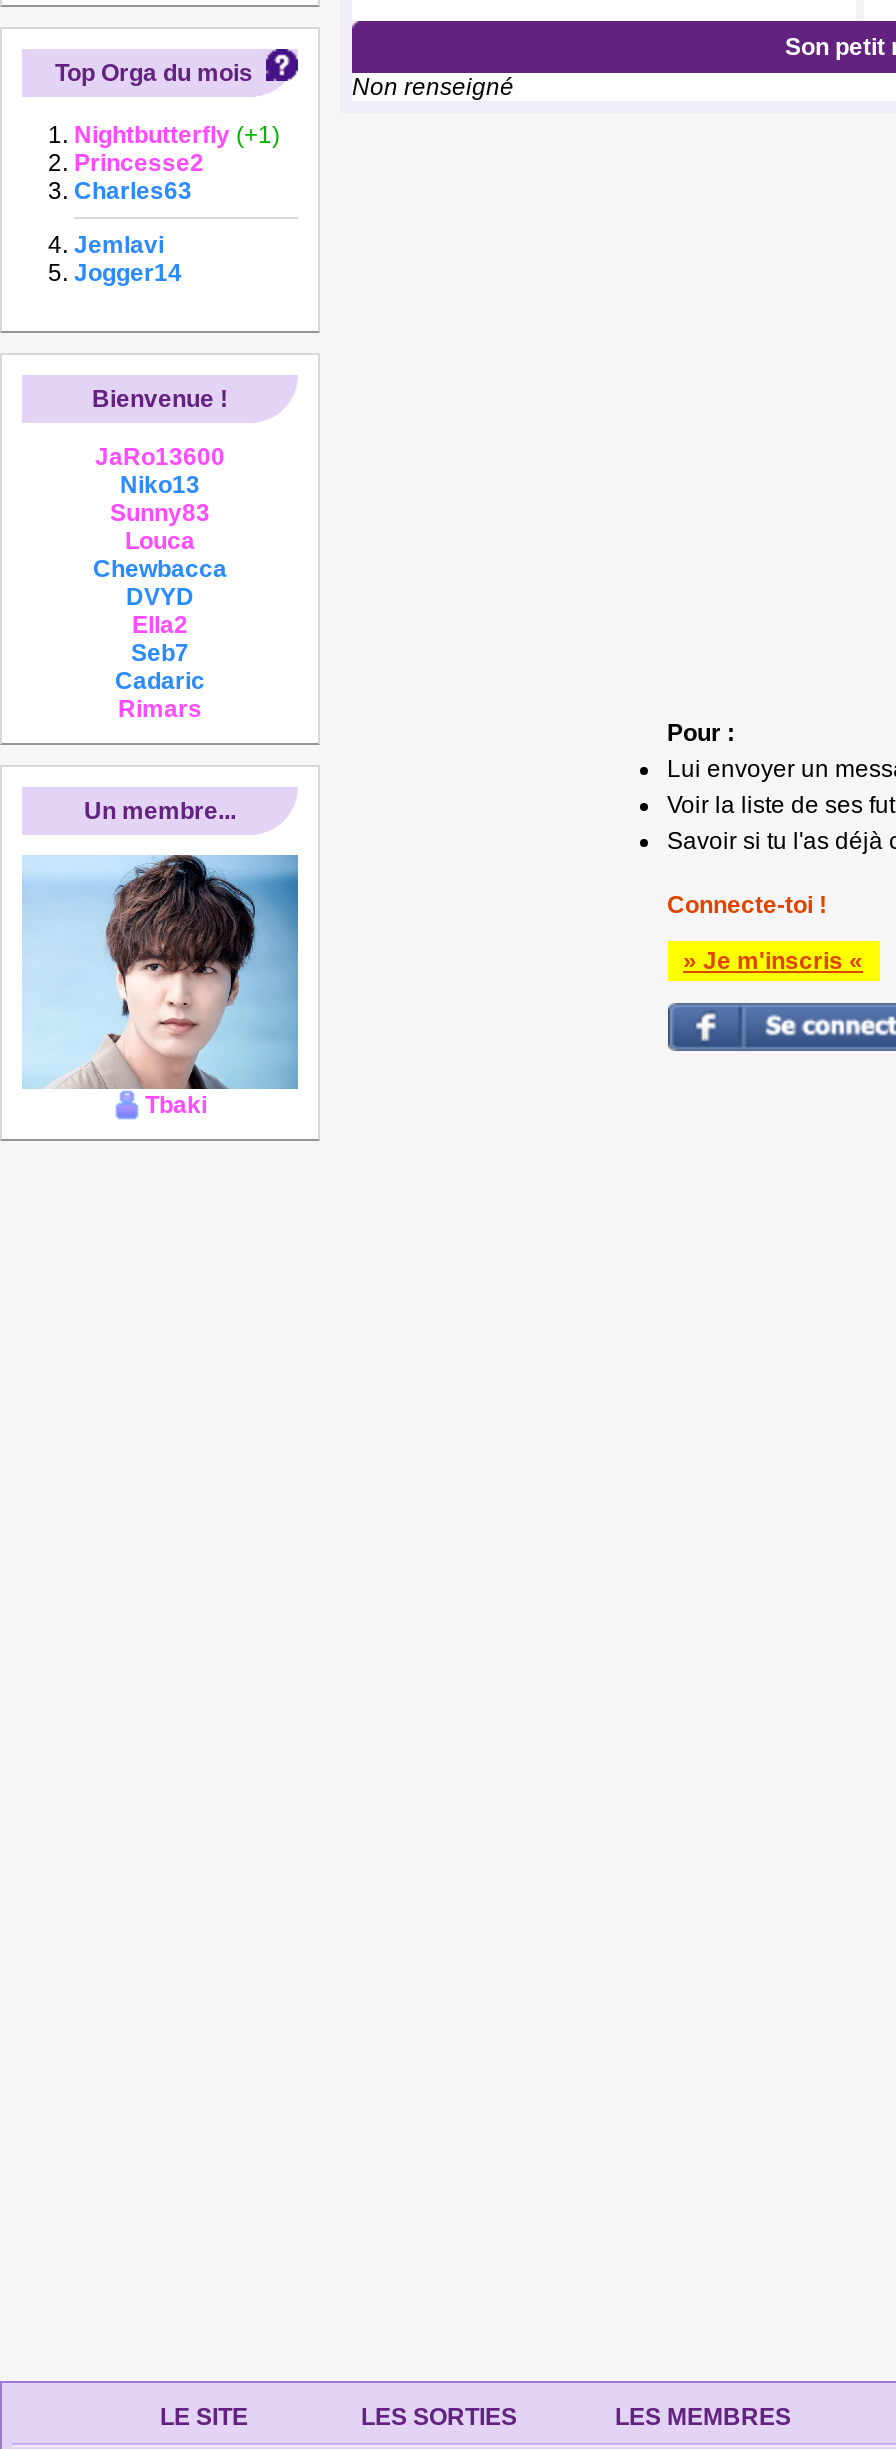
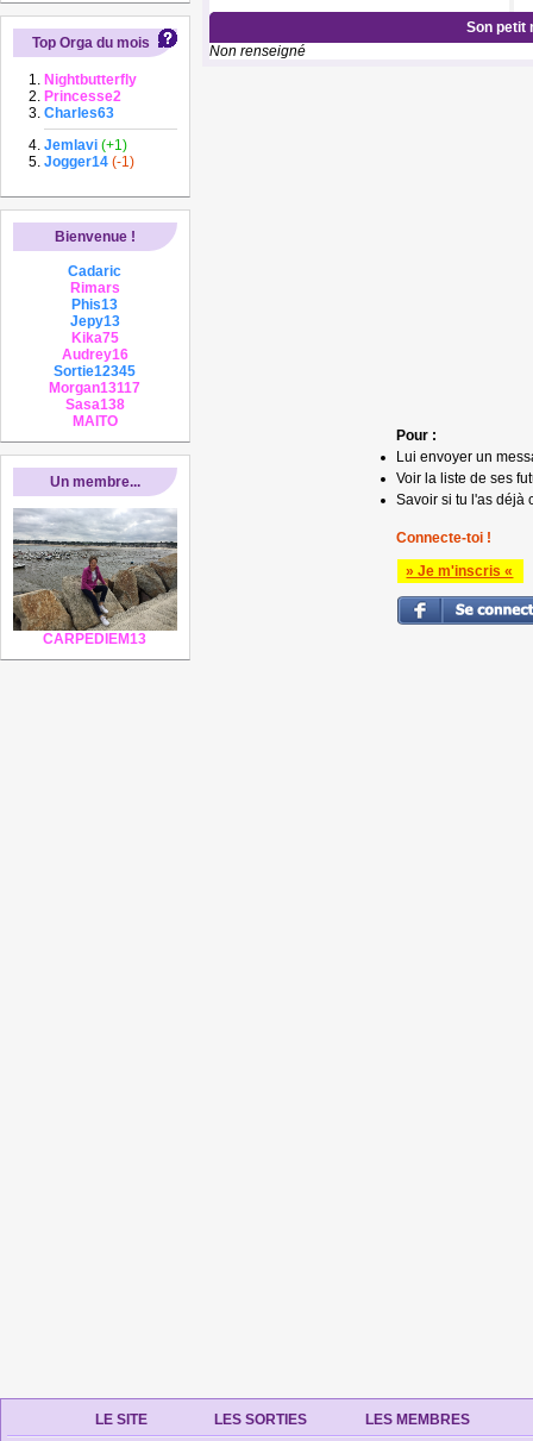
[74,121,280,149] Nightbutterfly (+1) -> [44,71,137,88] Nightbutterfly
[74,231,182,287] Jemlavi | Jogger14 -> [44,137,134,170] Jemlavi (+1) | Jogger14 (-1)
[93,443,227,667] JaRo13600 | Niko13 | Sunny83 | Louca | Chewbacca | DVYD | Ella2 | Seb7 -> none
moved [115,667,205,723] -> [68,263,122,296]: Cadaric | Rimars
none -> [49,296,141,430] Phis13 | Jepy13 | Kika75 | Audrey16 | Sortie12345 | Morgan13117 | Sasa138 | MAITO
[22,853,300,1119] [image] | Tbaki -> [12,508,178,648] [image] | CARPEDIEM13

